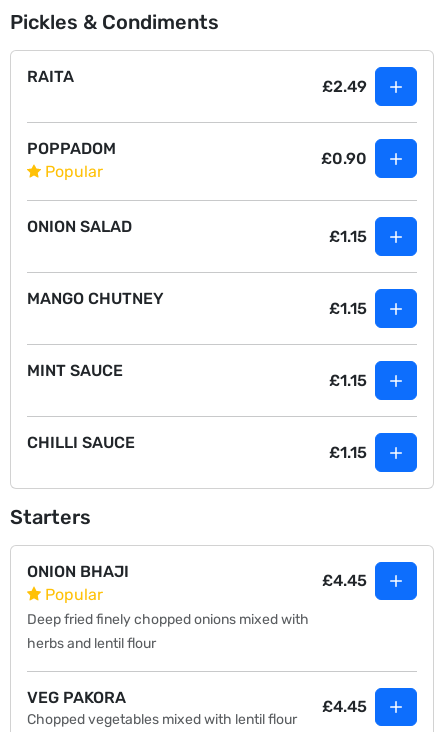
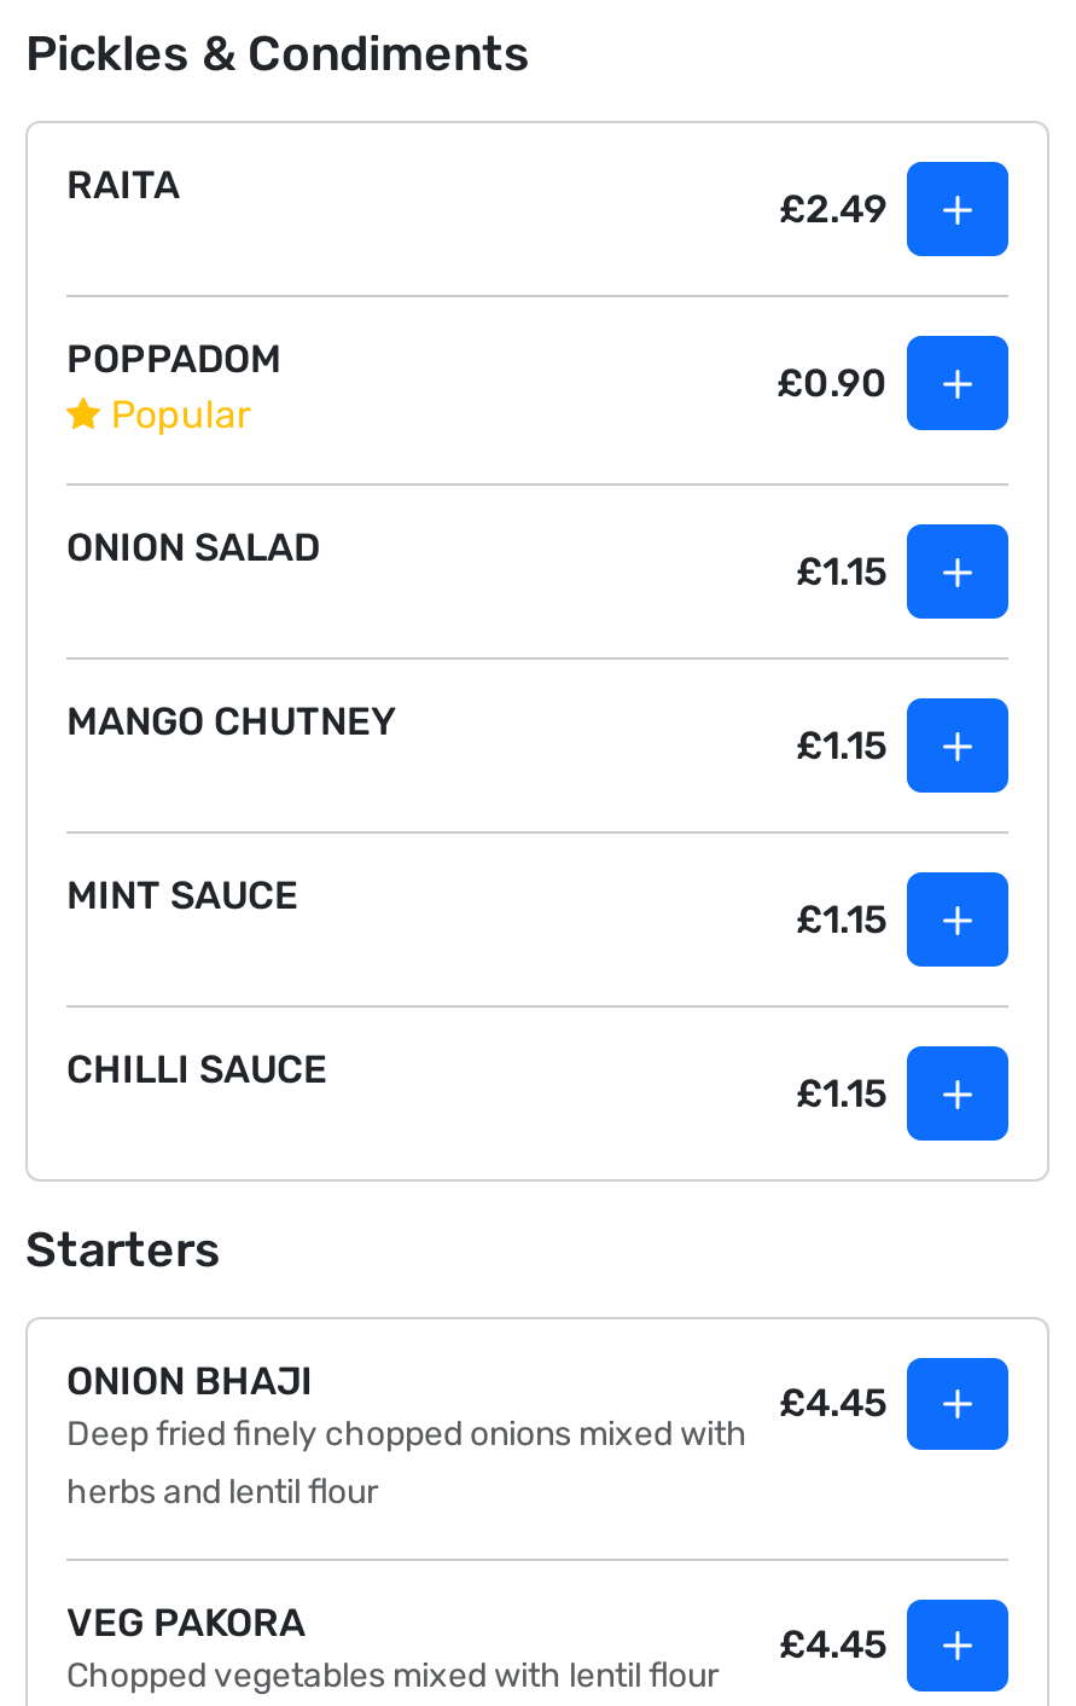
[45,584,103,603] Popular -> none

